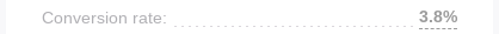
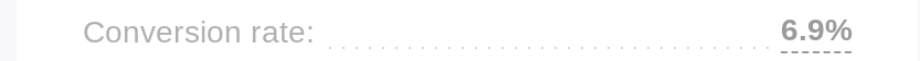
[419,7,457,26] 3.8% -> [781,12,852,47] 6.9%

